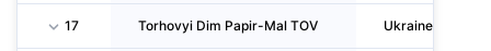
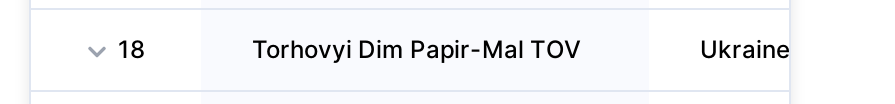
[65,18,79,34] 17 -> [118,34,146,64] 18

